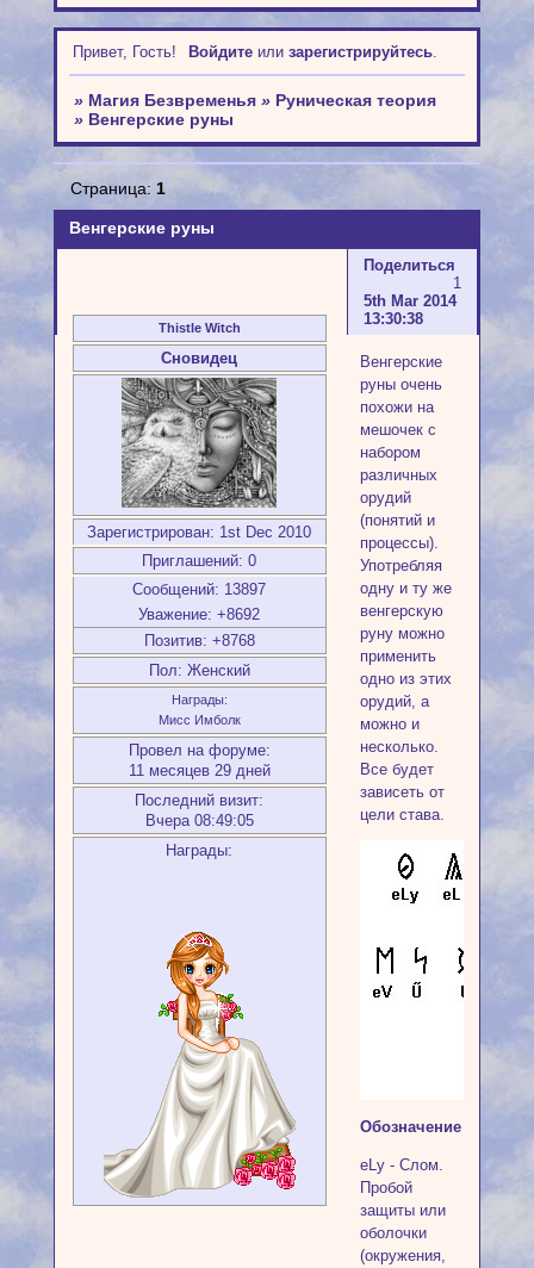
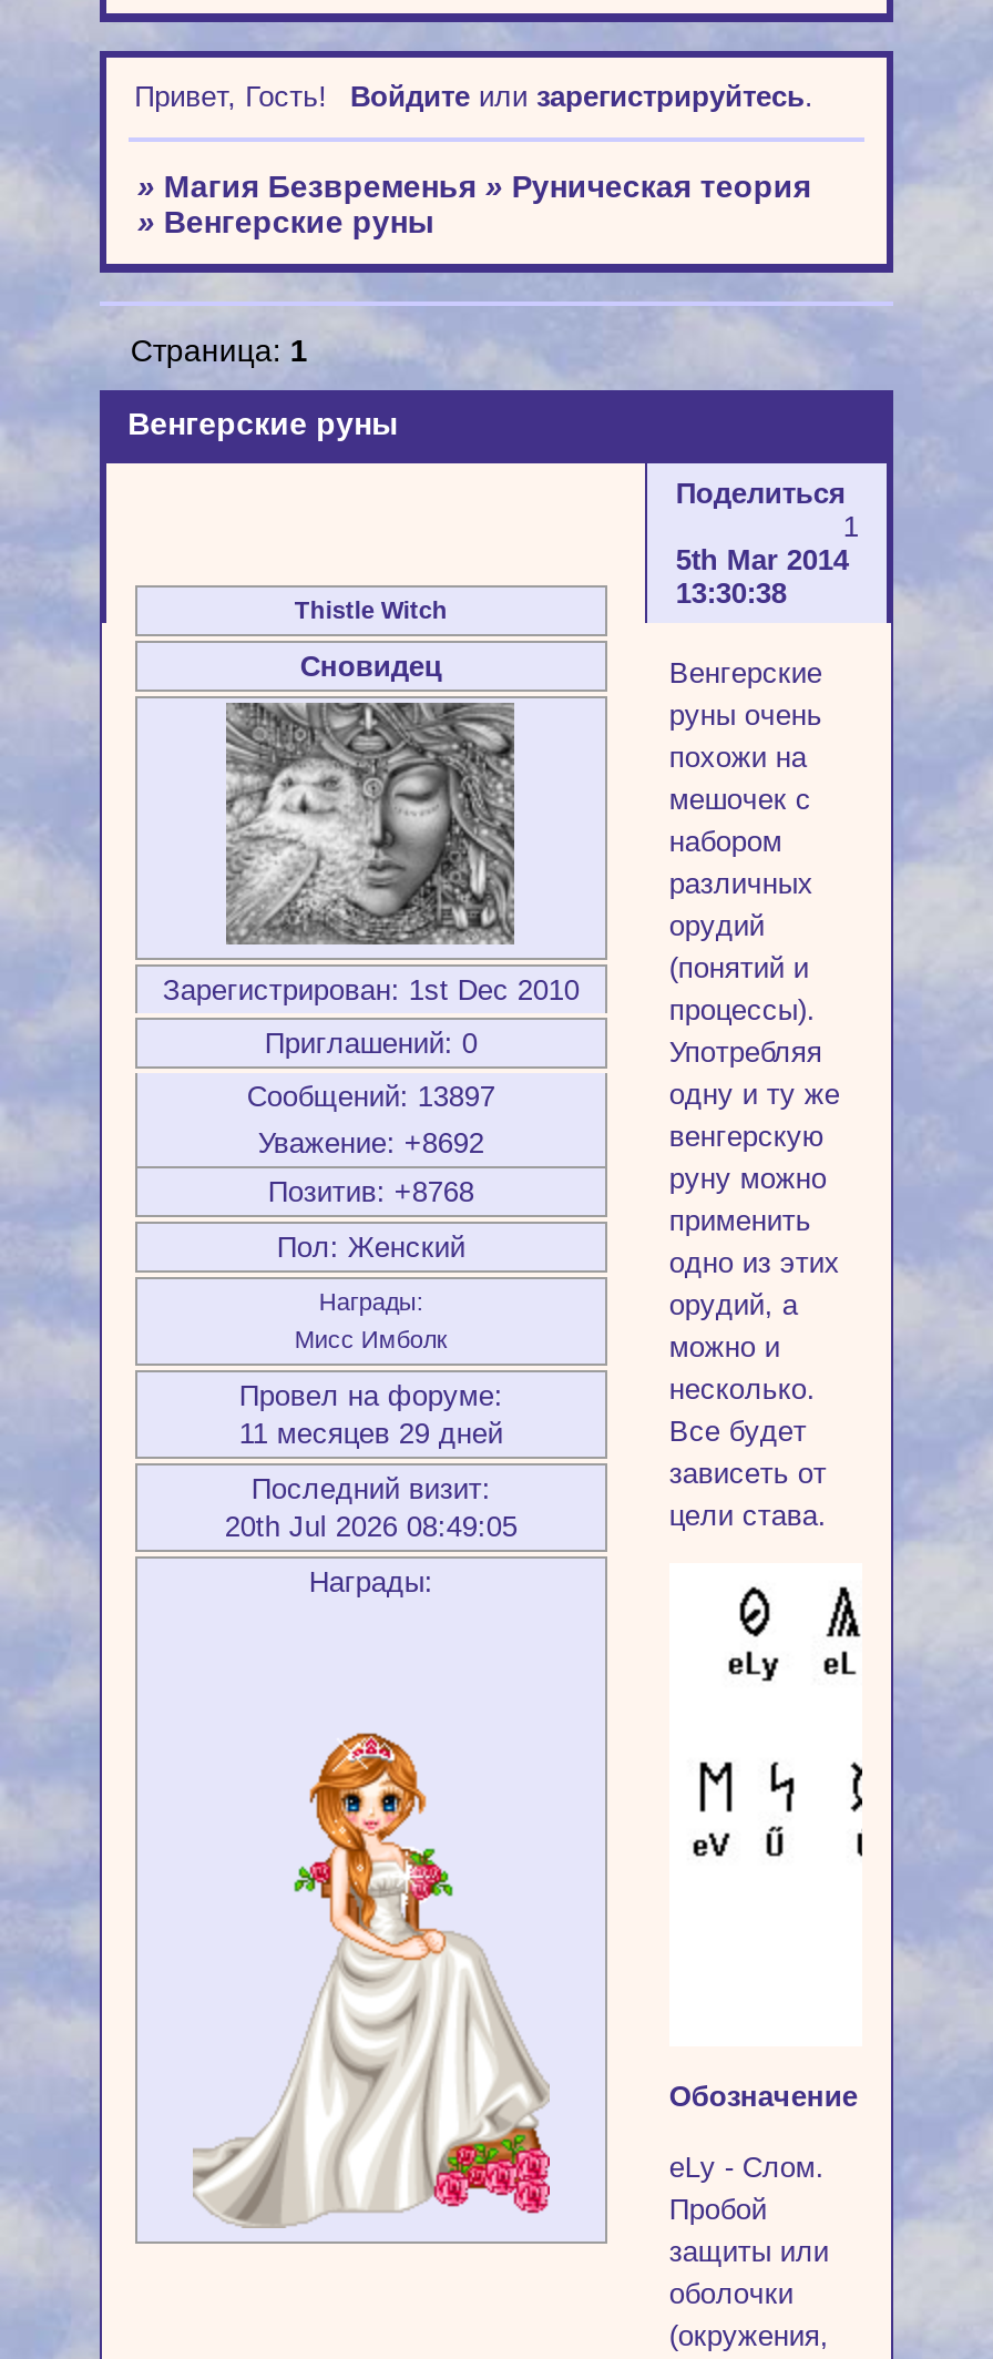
[145,811,254,829] Вчера 08:49:05 -> [225,1509,517,1542] 20th Jul 2026 08:49:05

